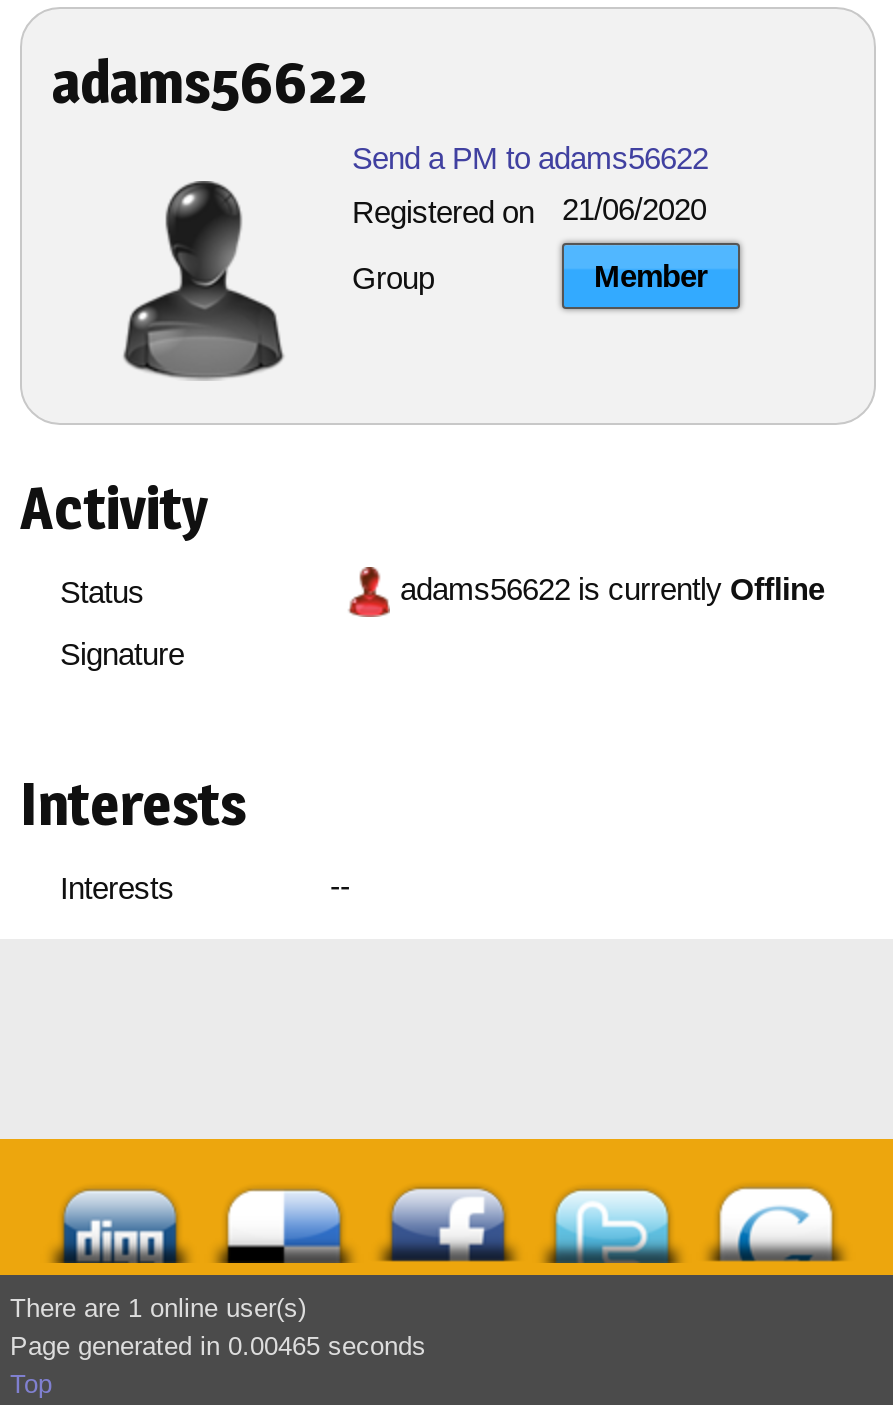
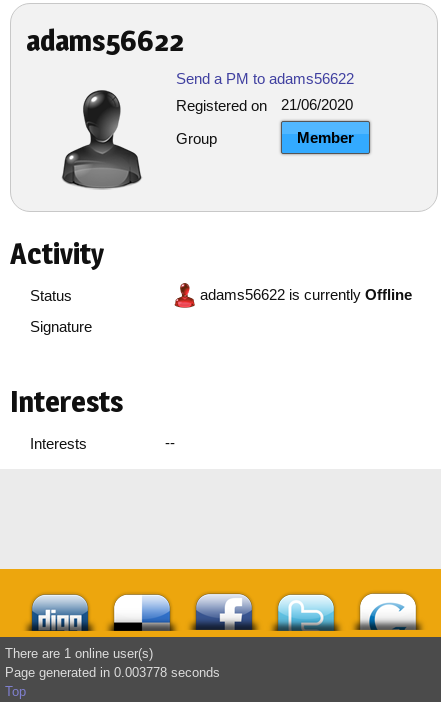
[10,1331,426,1361] Page generated in 0.00465 seconds -> [5,665,220,680] Page generated in 0.003778 seconds

